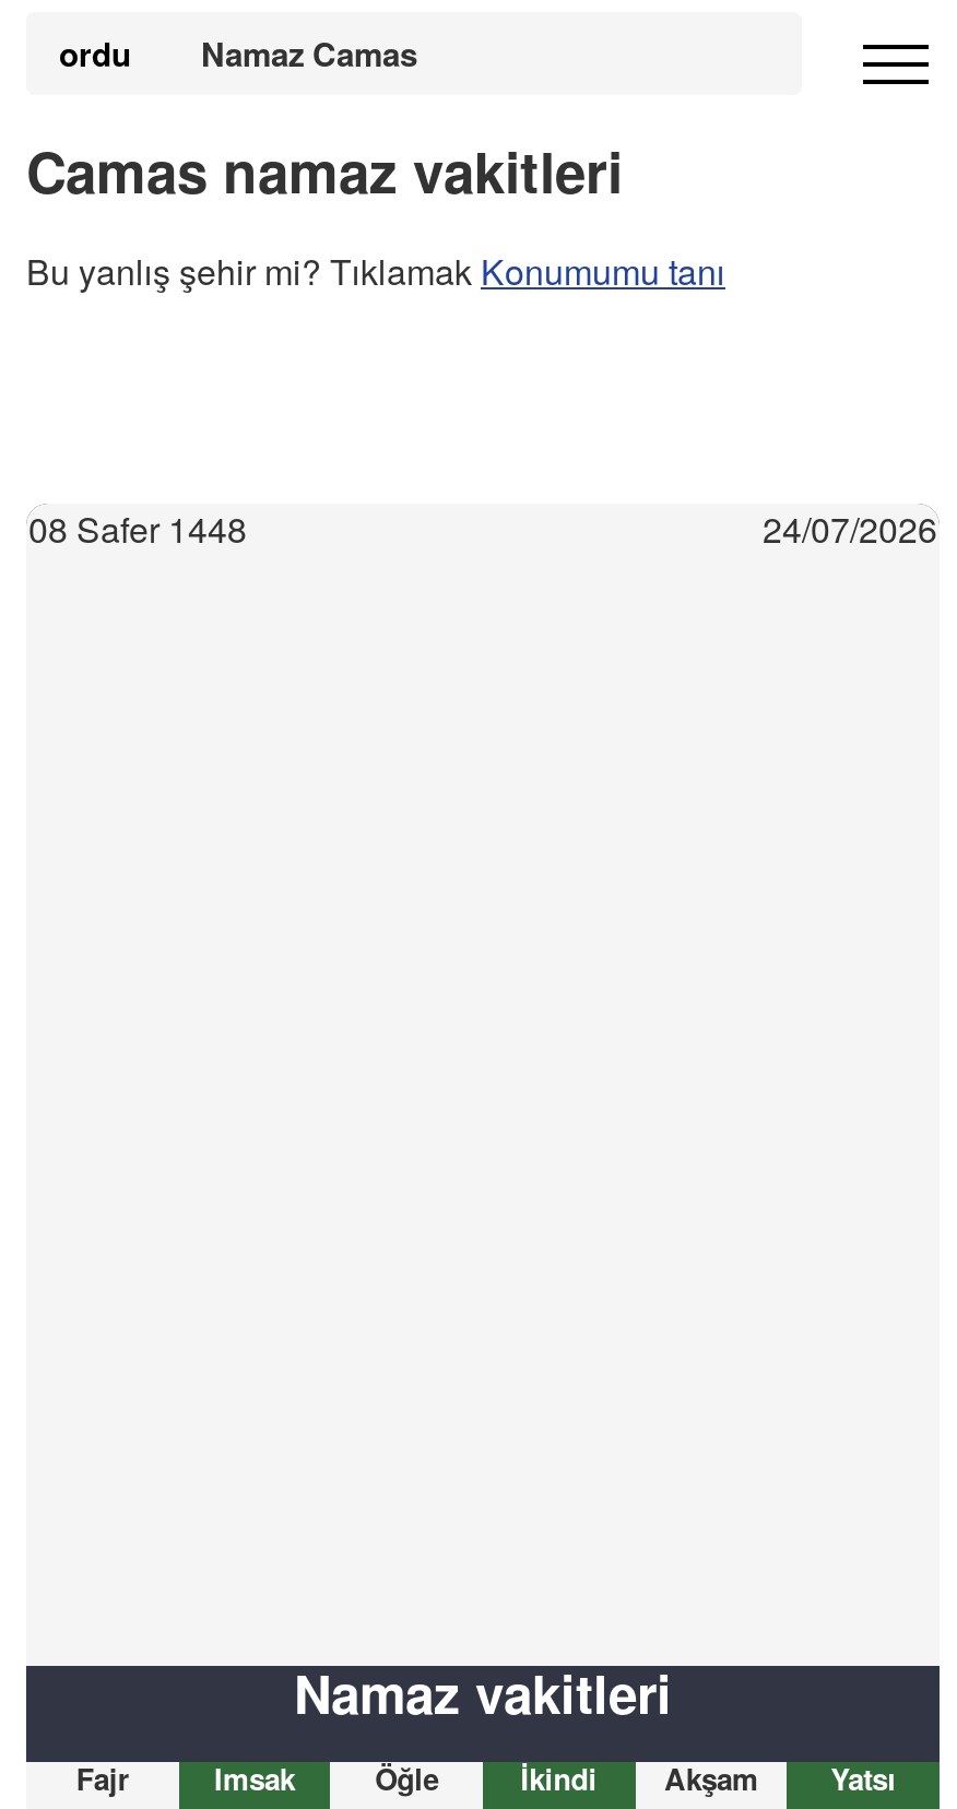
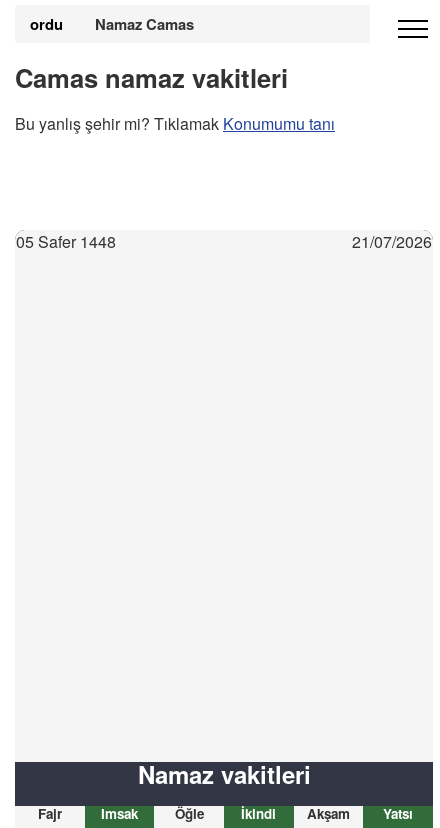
[28,504,247,554] 08 Safer 1448 -> [16,230,116,253] 05 Safer 1448
[763,504,937,554] 24/07/2026 -> [352,230,432,253] 21/07/2026

